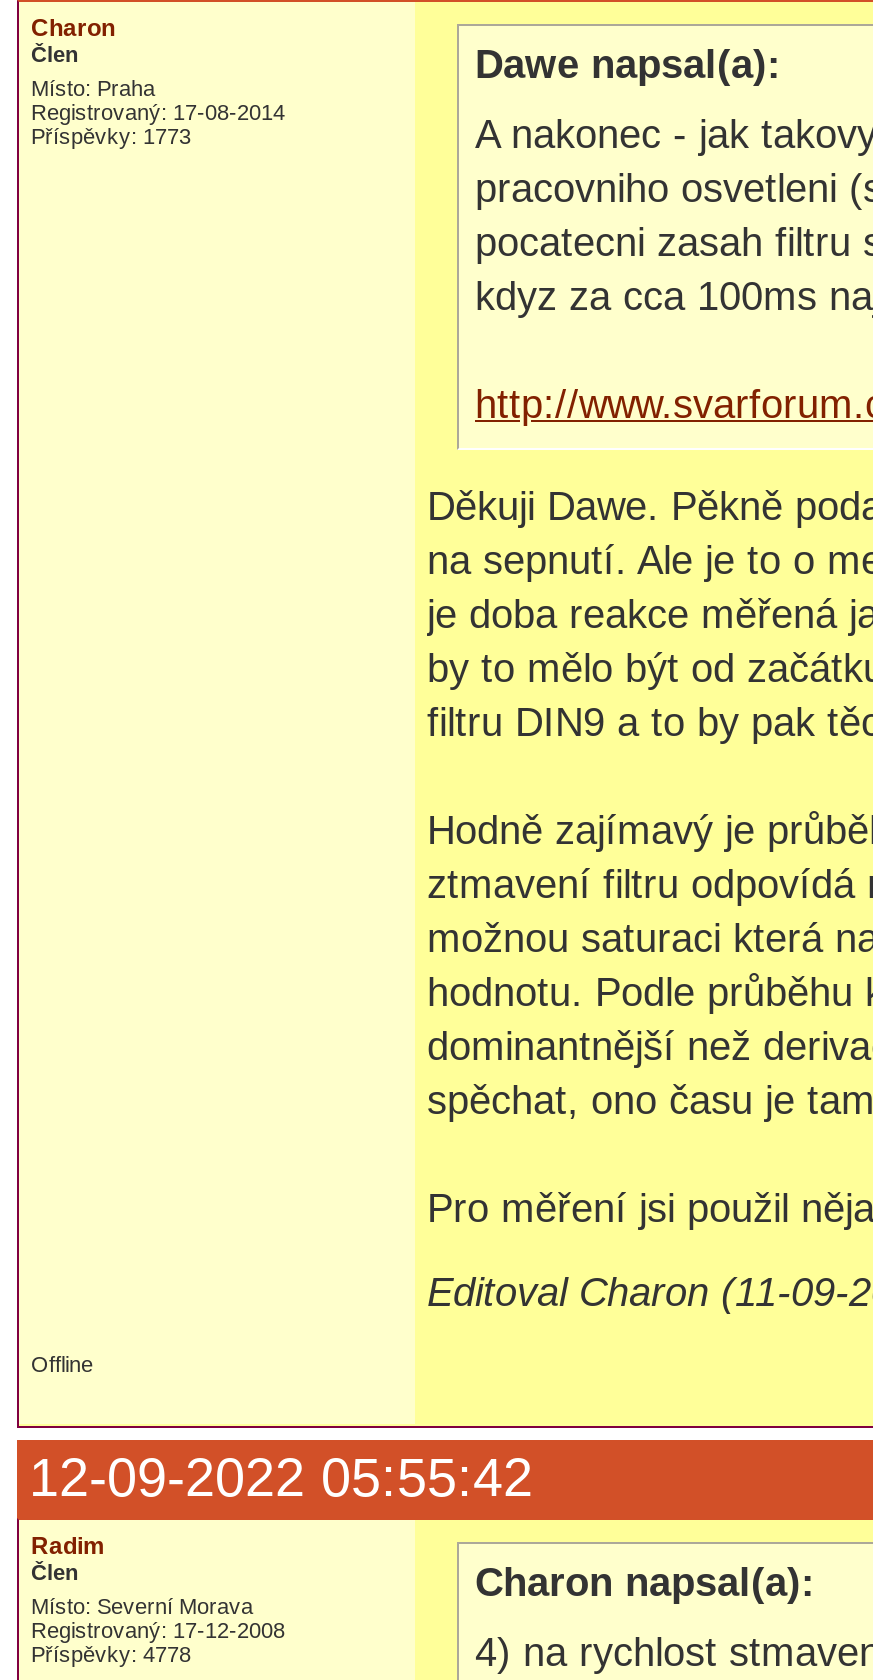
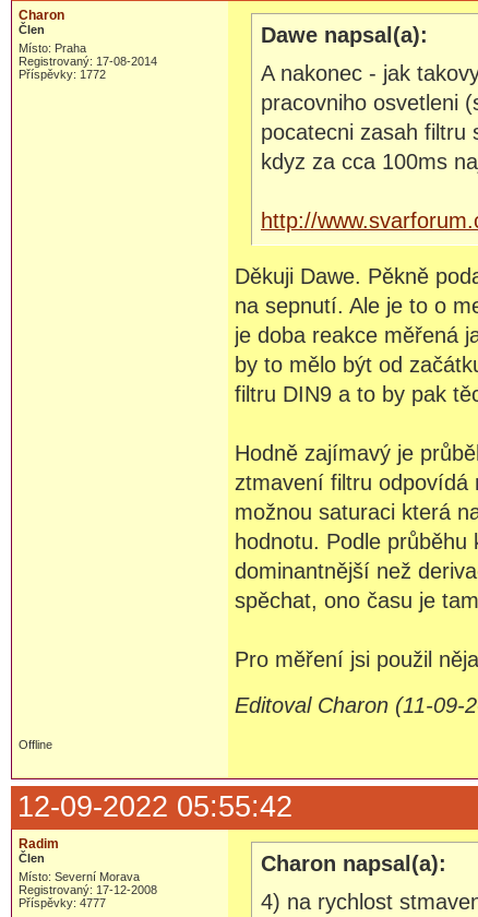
[31,124,191,148] Příspěvky: 1773 -> [19,68,106,81] Příspěvky: 1772
[31,1642,191,1666] Příspěvky: 4778 -> [19,896,106,909] Příspěvky: 4777

